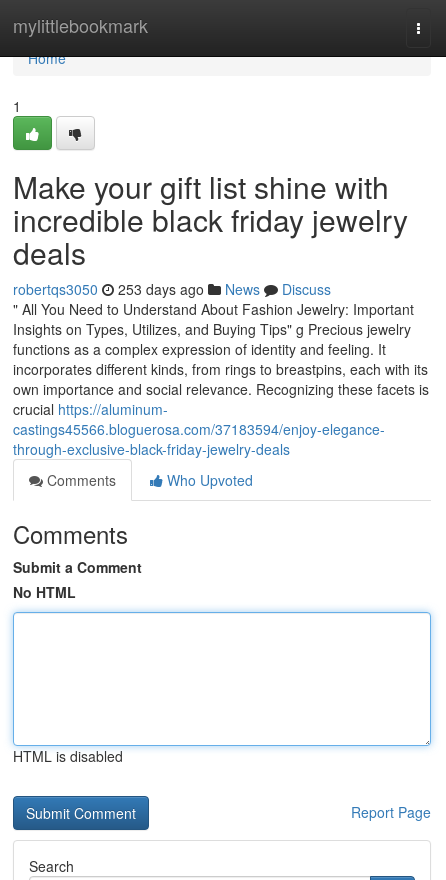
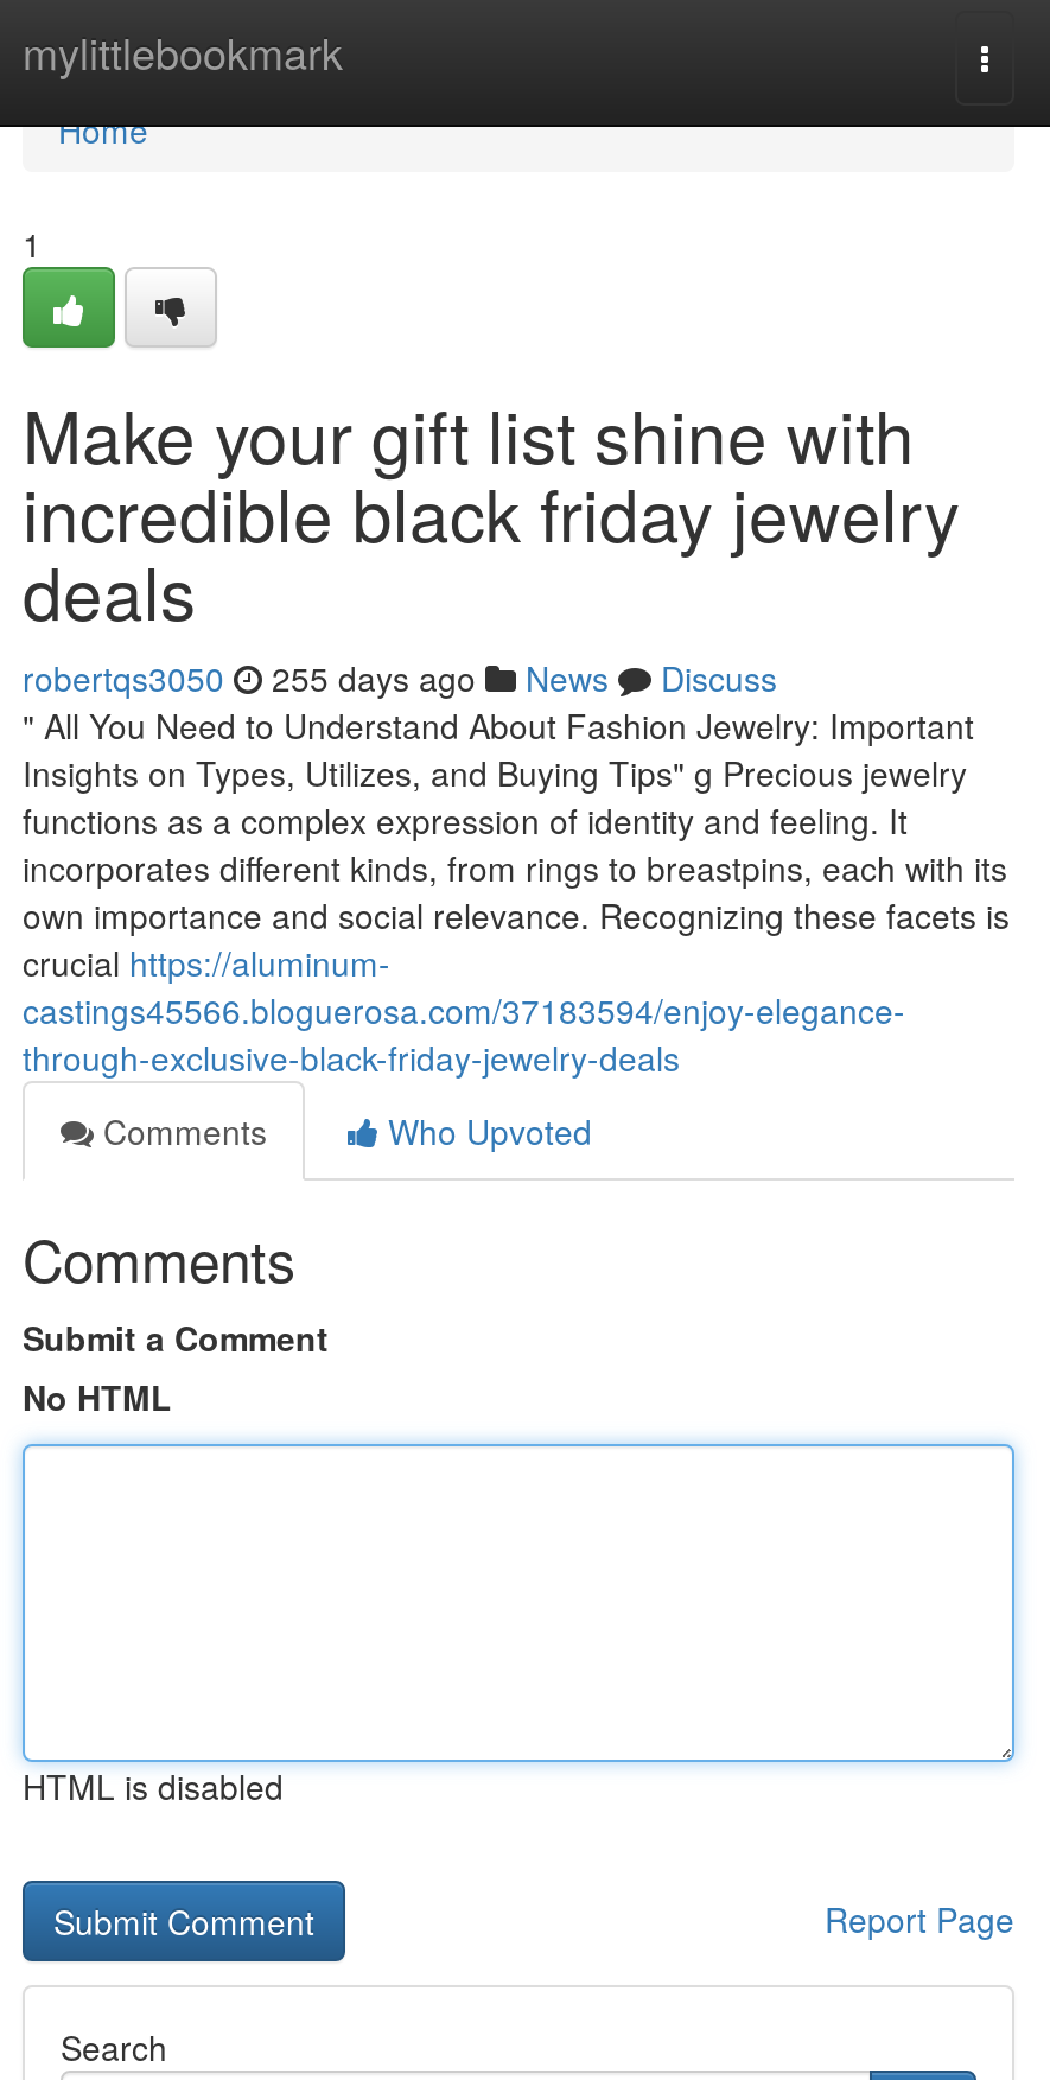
[13,279,331,299] robertqs3050 253 days ago News Discuss -> [23,654,777,701] robertqs3050 255 days ago News Discuss

